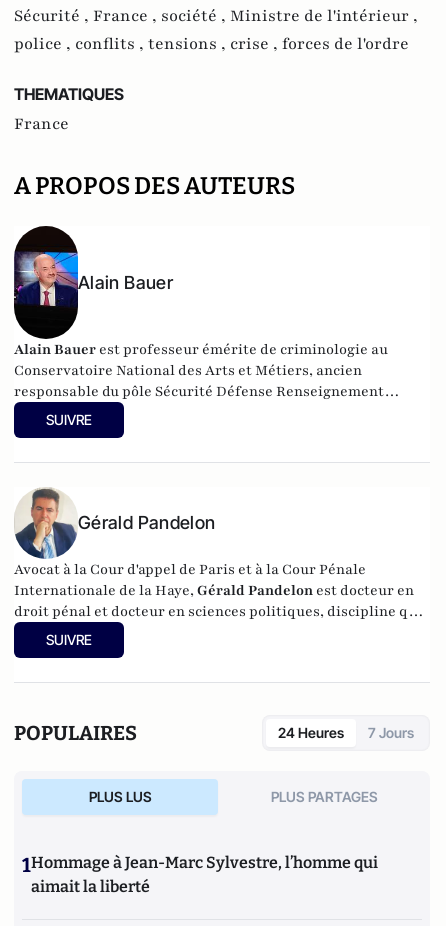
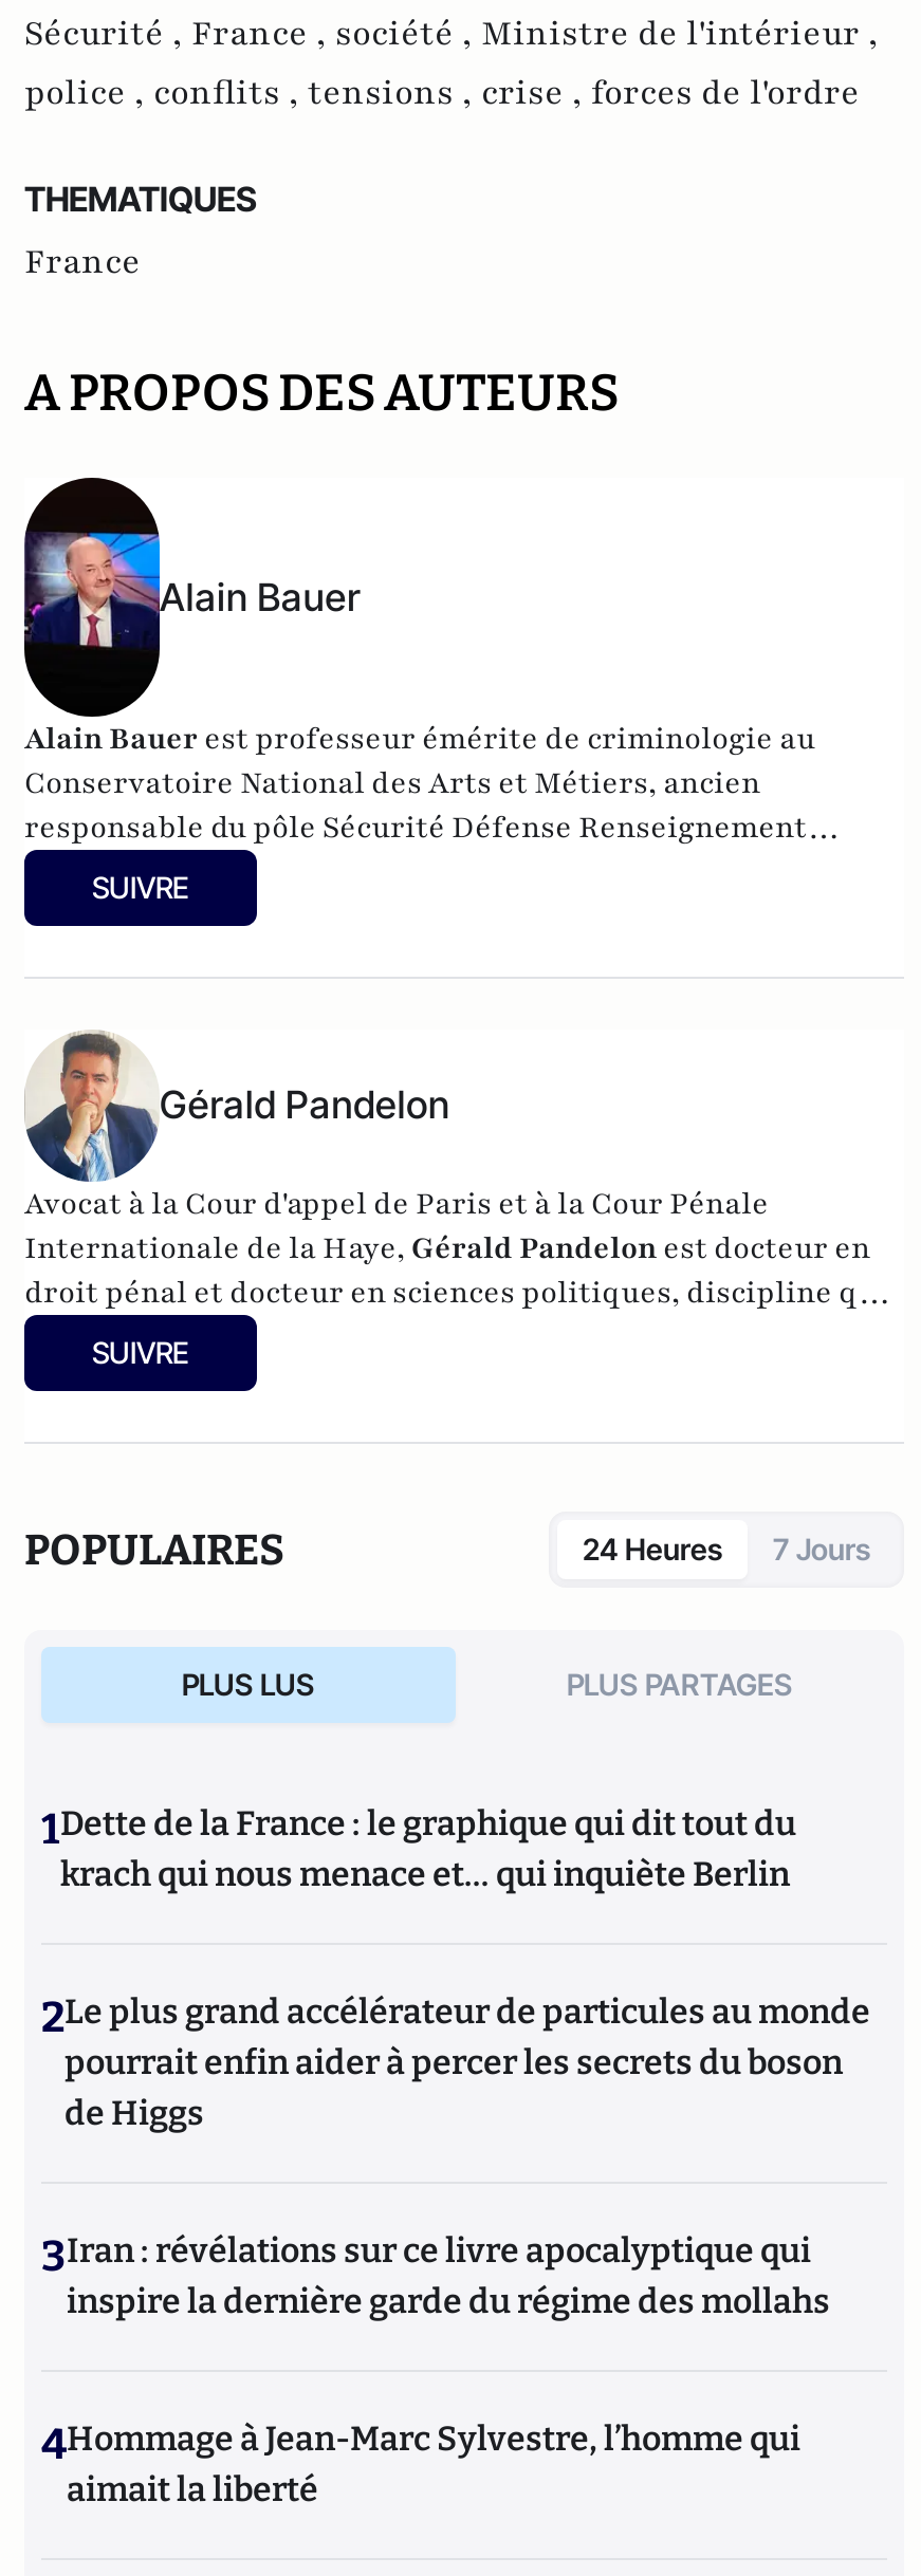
[22,853,378,877] 1Hommage à Jean-Marc Sylvestre, l’homme qui -> [41,1804,870,2470] 1Dette de la France : le graphique qui dit tout du | krach qui nous menace et… qui inquiète Berlin | 2Le plus grand accélérateur de particules au monde | pourrait enfin aider à percer les secrets du boson | de Higgs | 3Iran : révélations sur ce livre apocalyptique qui | inspire la dernière garde du régime des mollahs | 4Hommage à Jean-Marc Sylvestre, l’homme qui

